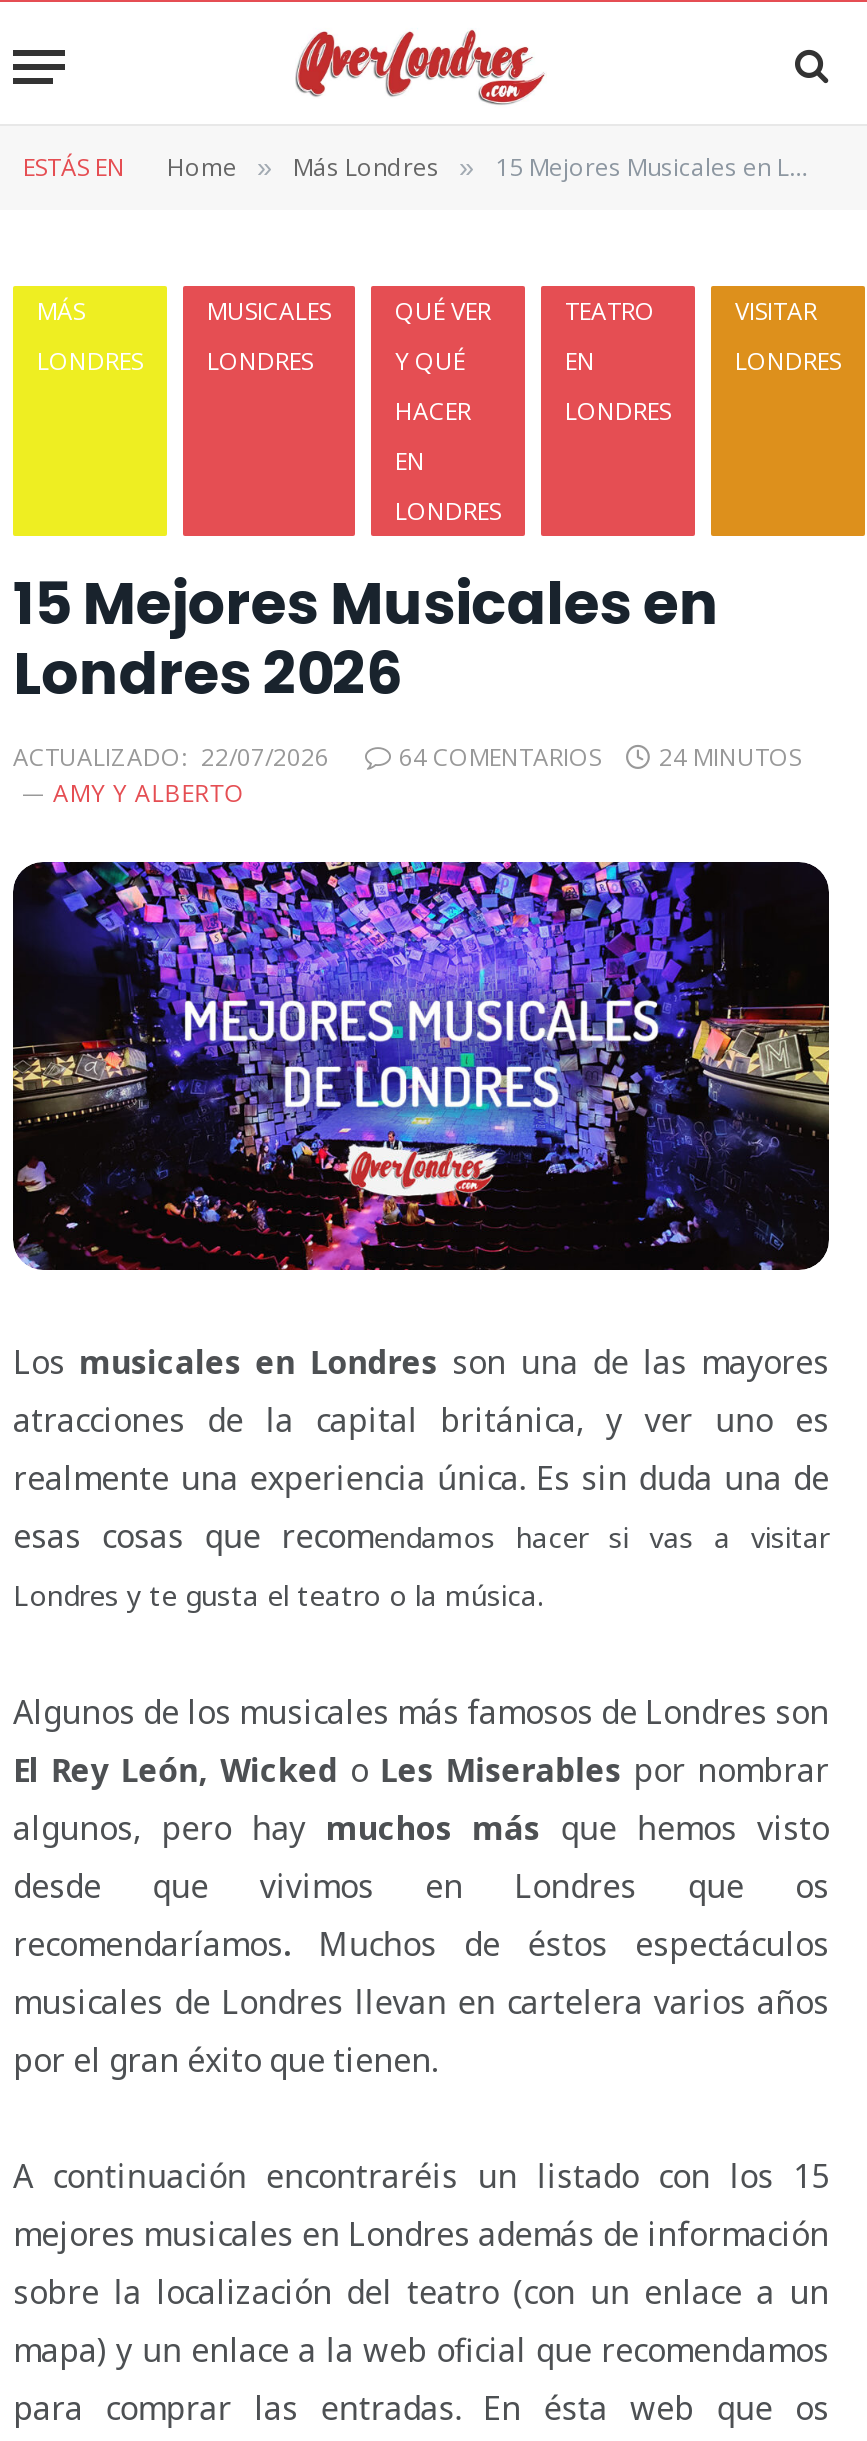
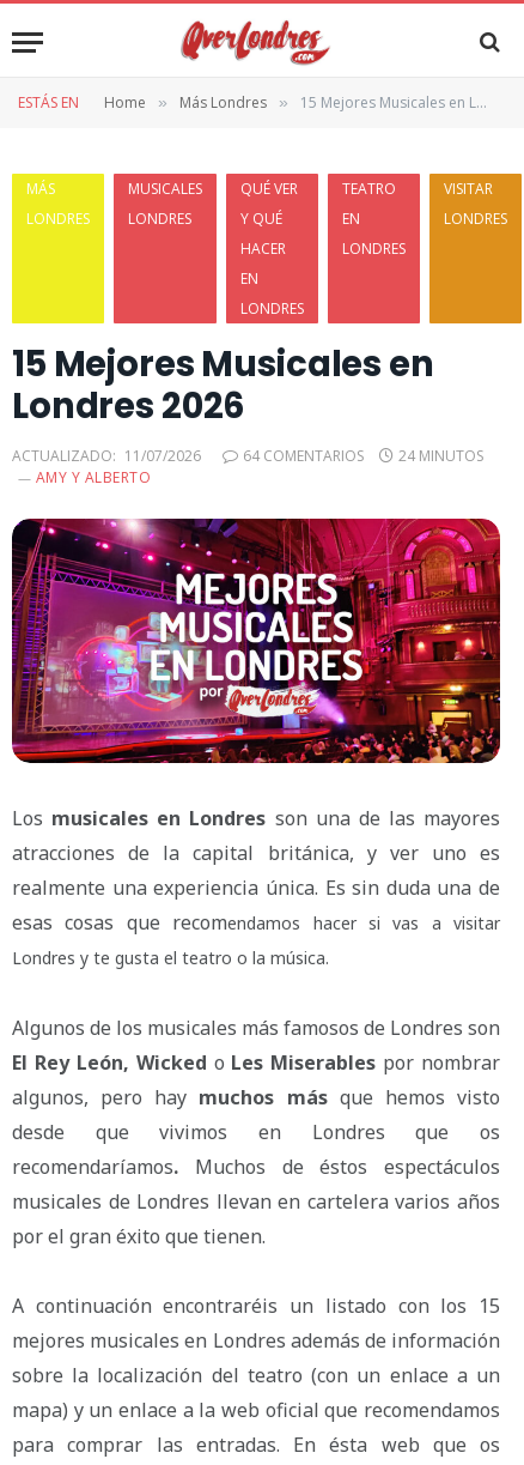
[13,740,329,774] ACTUALIZADO: 22/07/2026 -> [12,446,201,466] ACTUALIZADO: 11/07/2026
[11,860,831,1272] [image] -> [11,517,501,764] [image]

